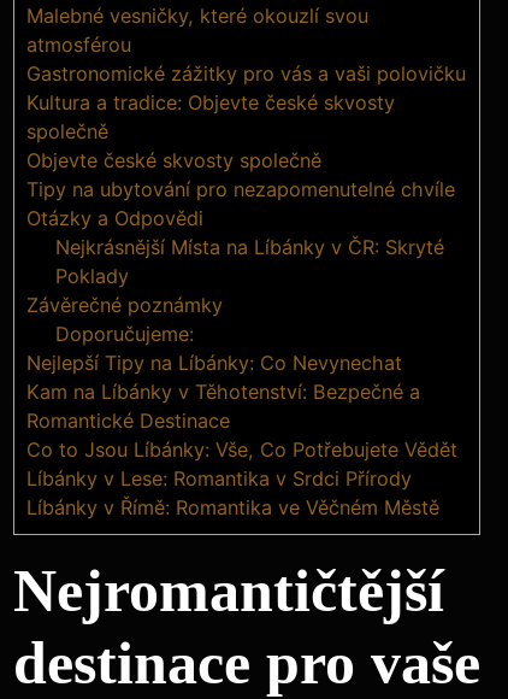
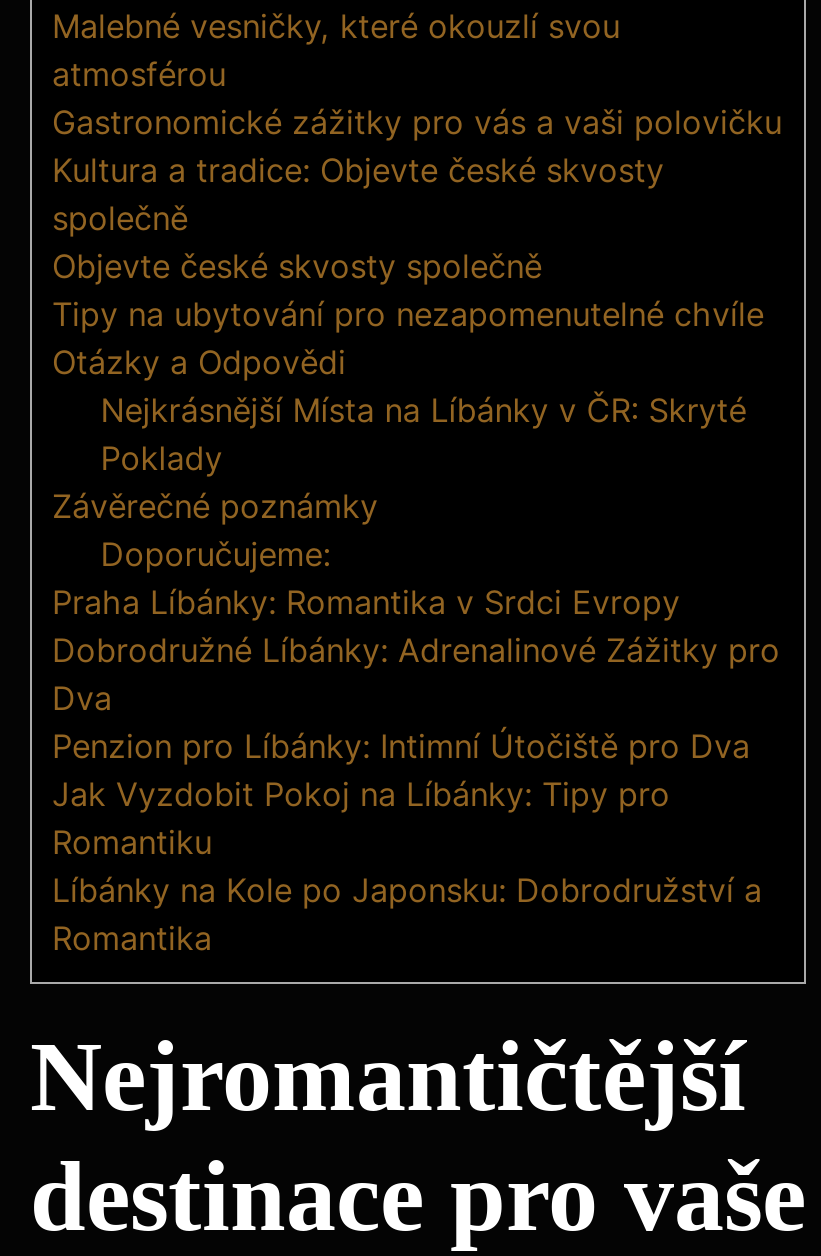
[26,350,457,519] Nejlepší Tipy na Líbánky: Co Nevynechat | Kam na Líbánky v Těhotenství: Bezpečné a | Romantické Destinace | Co to Jsou Líbánky: Vše, Co Potřebujete Vědět | Líbánky v Lese: Romantika v Srdci Přírody | Líbánky v Římě: Romantika ve Věčném Městě -> [52,581,780,957] Praha Líbánky: Romantika v Srdci Evropy | Dobrodružné Líbánky: Adrenalinové Zážitky pro | Dva | Penzion pro Líbánky: Intimní Útočiště pro Dva | Jak Vyzdobit Pokoj na Líbánky: Tipy pro | Romantiku | Líbánky na Kole po Japonsku: Dobrodružství a | Romantika

